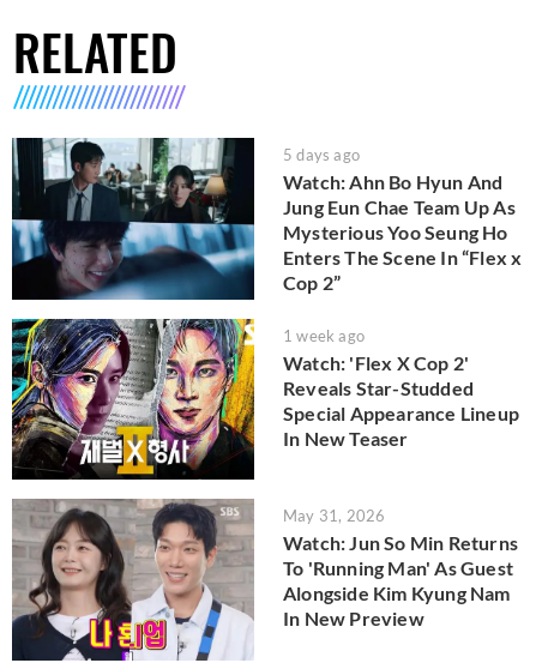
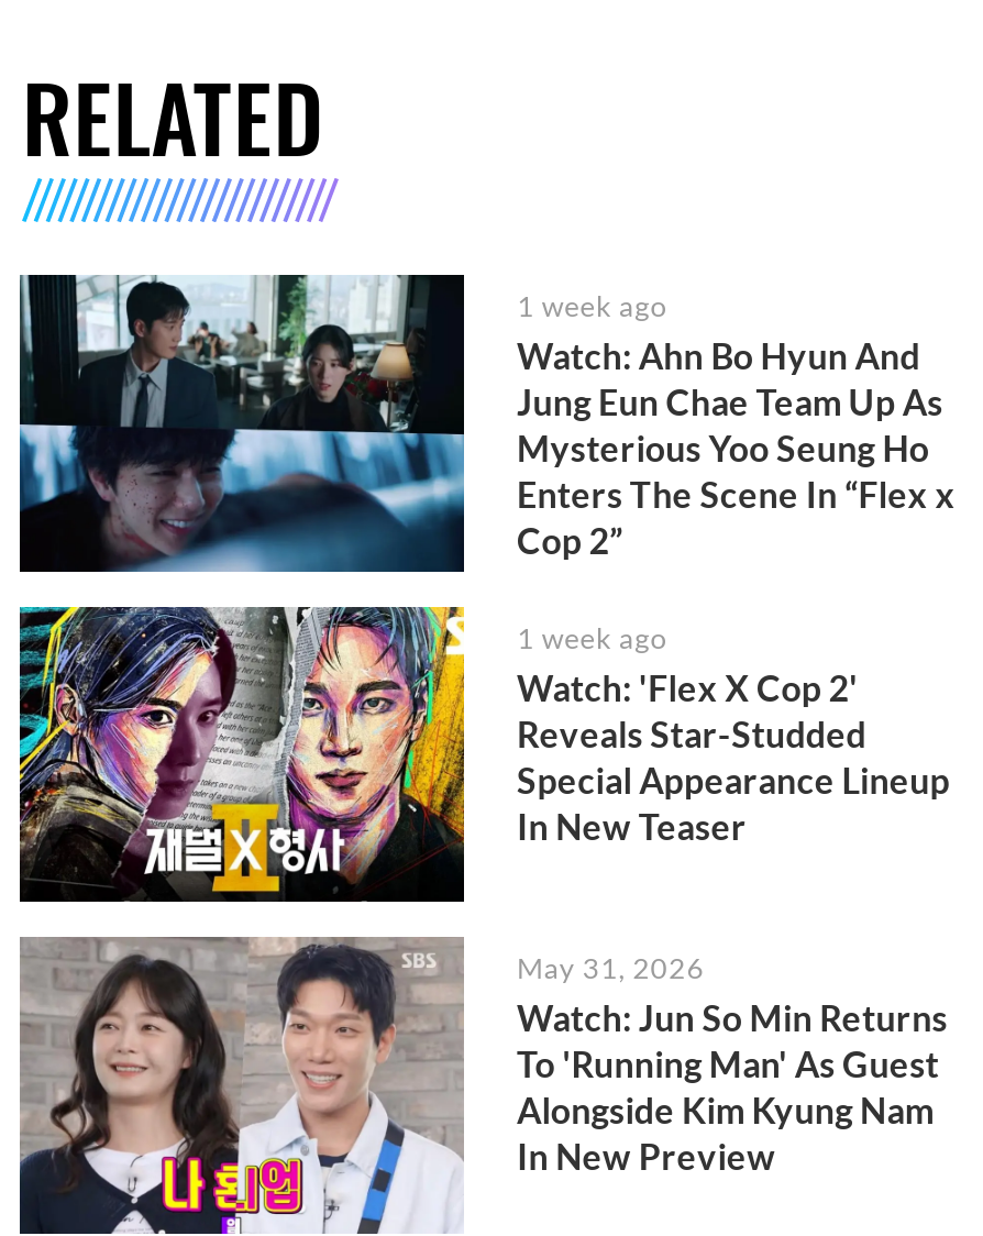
[283,145,360,165] 5 days ago -> [517,289,666,324] 1 week ago

